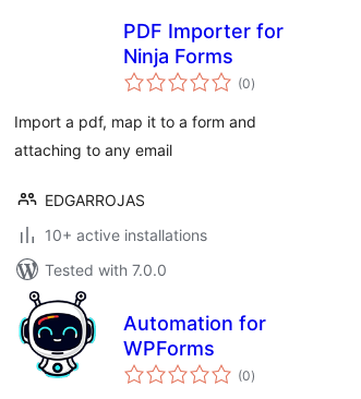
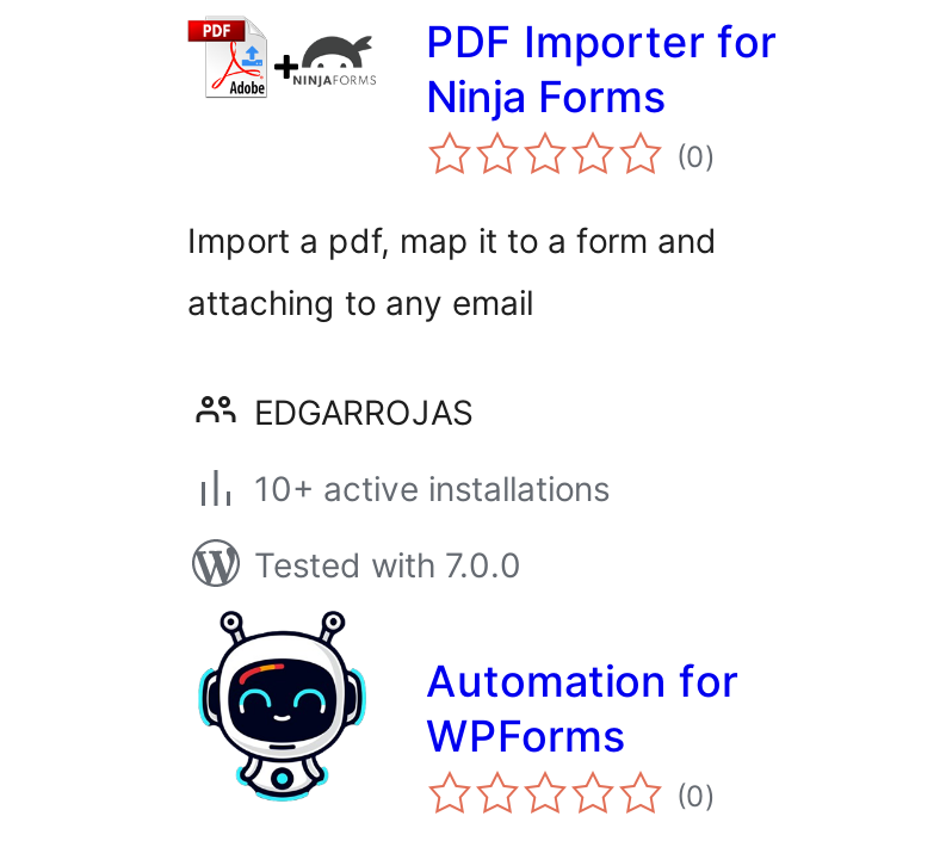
none -> [185,17,376,98] [image]

